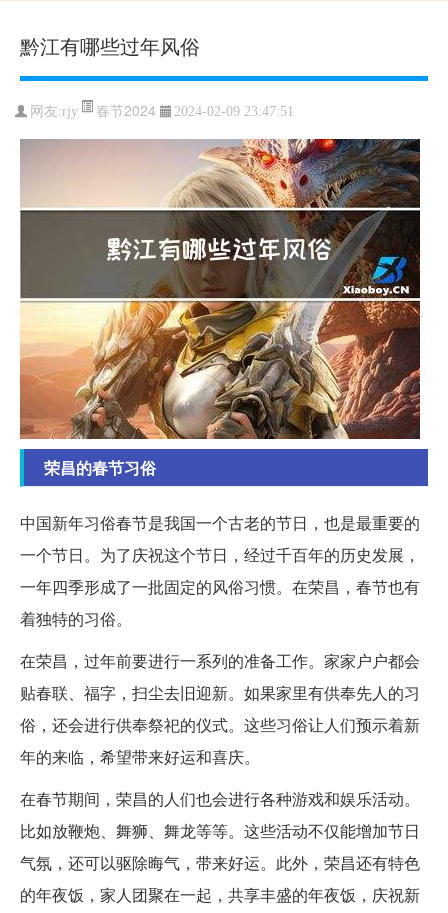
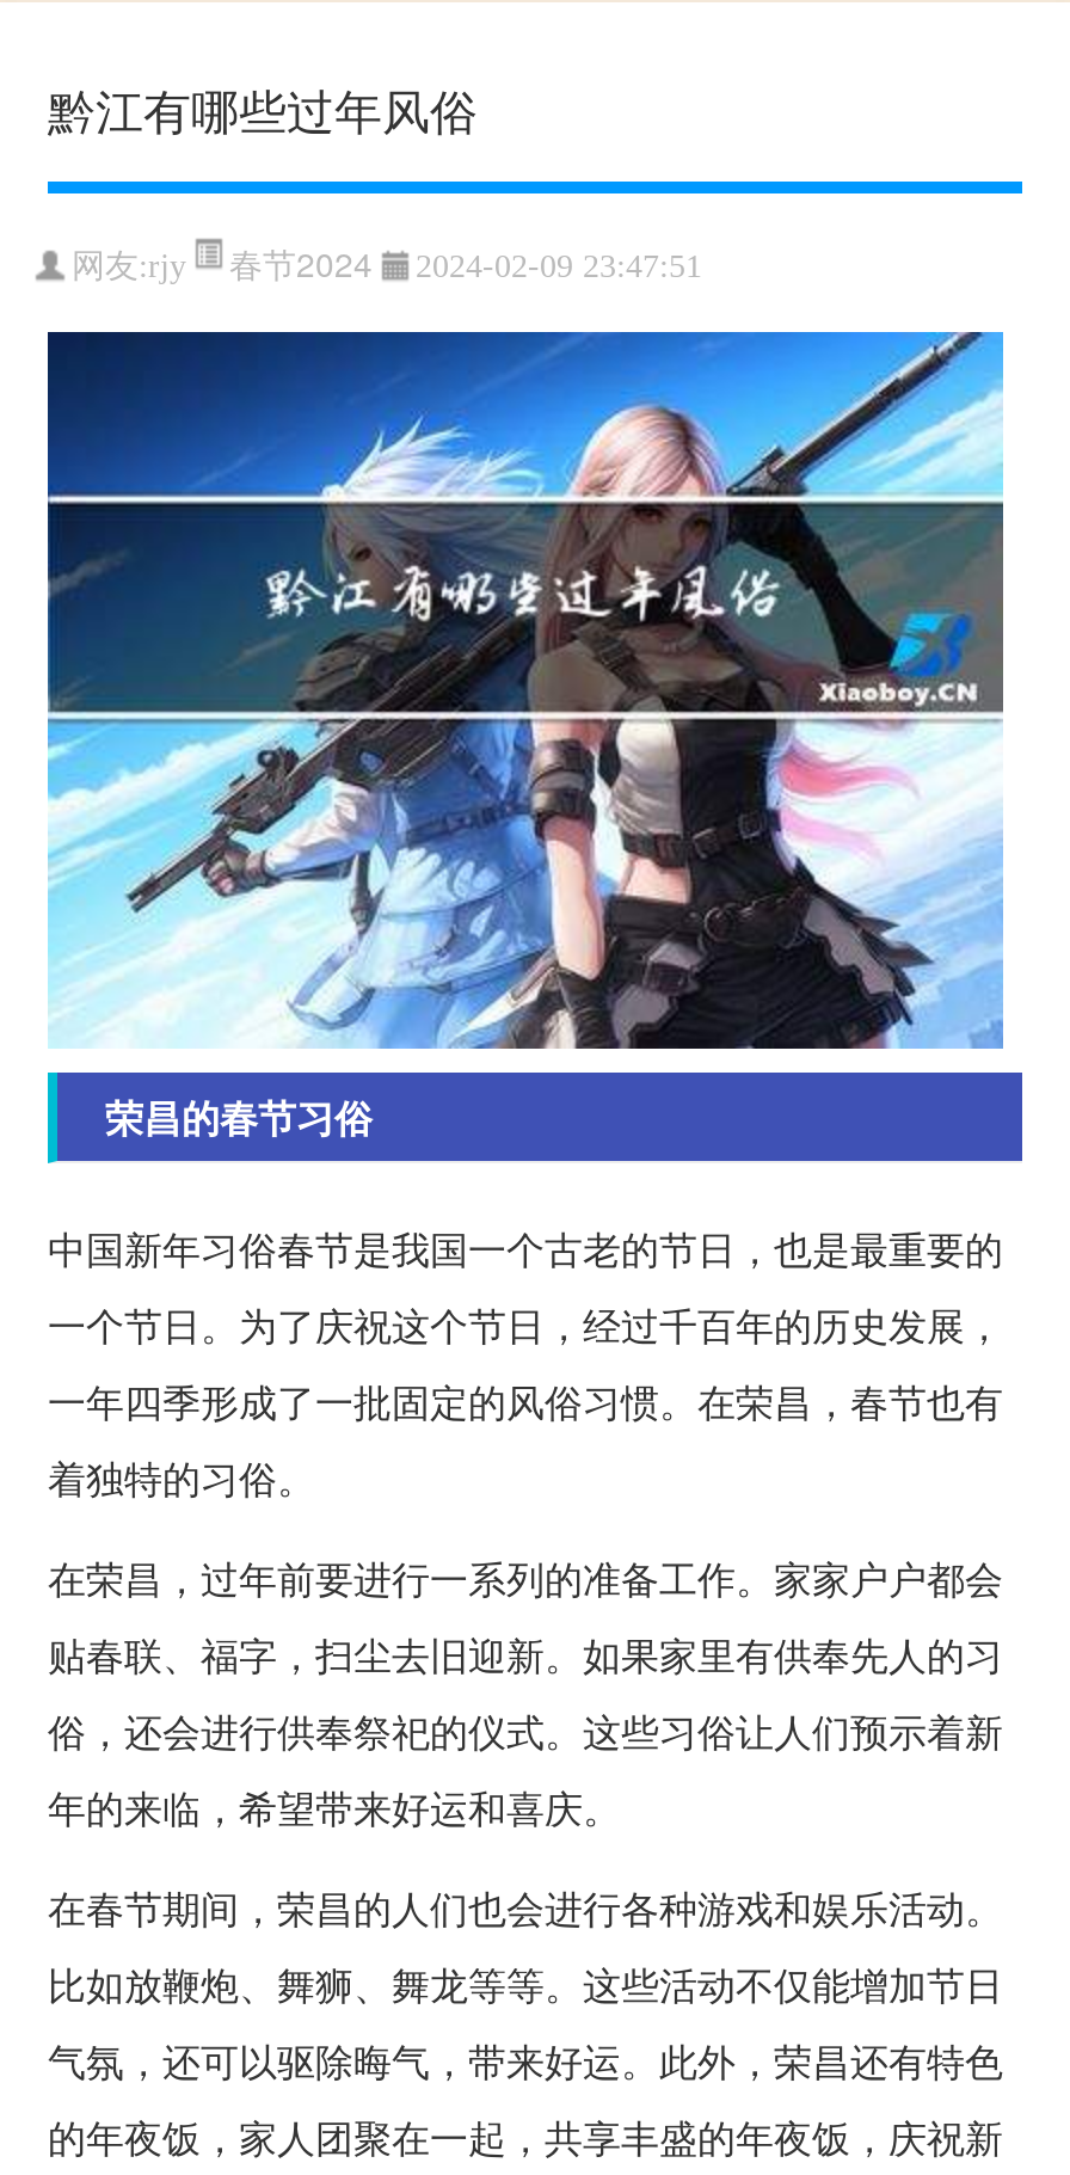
[19,138,421,440] [image] -> [45,330,1006,1051] [image]

